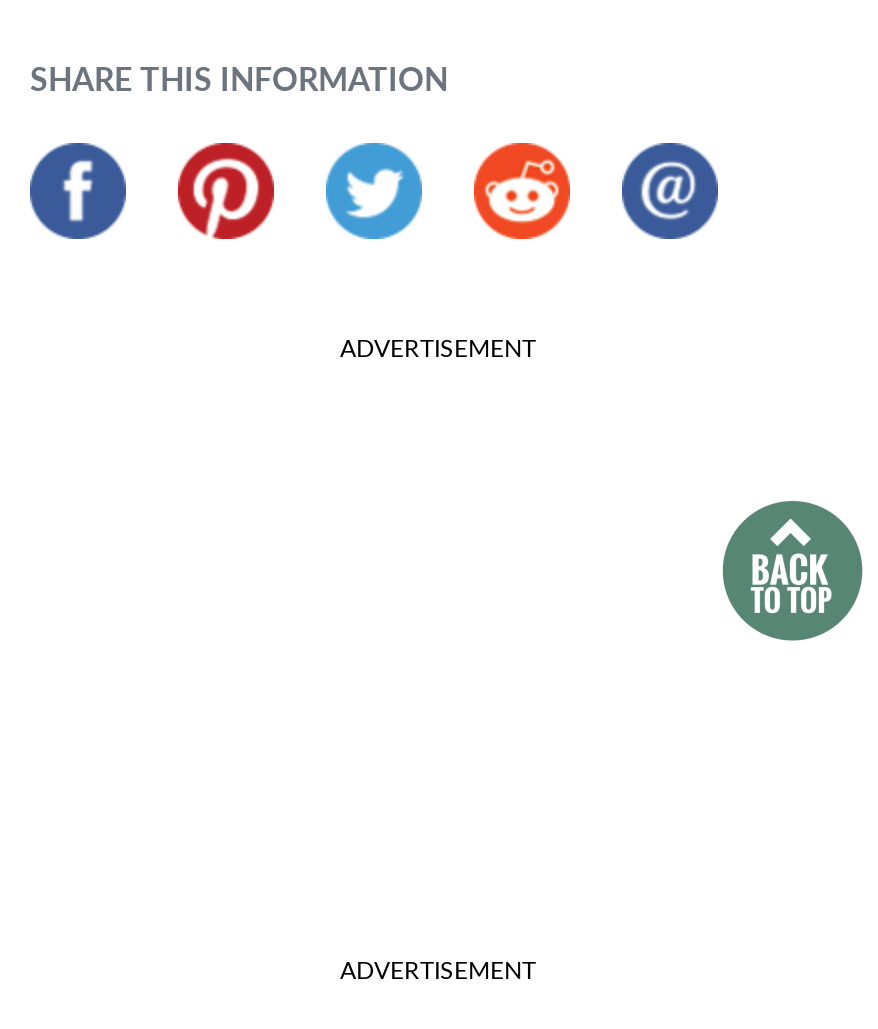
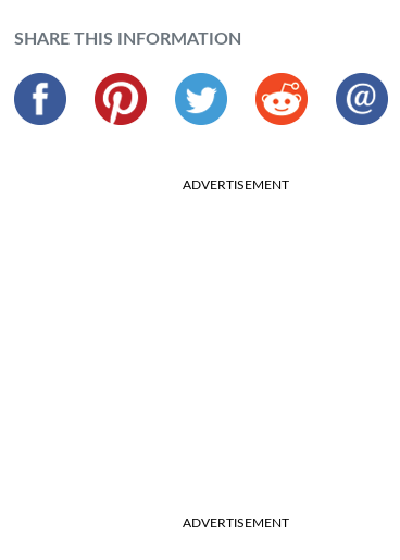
[720,499,864,643] [image] -> none

